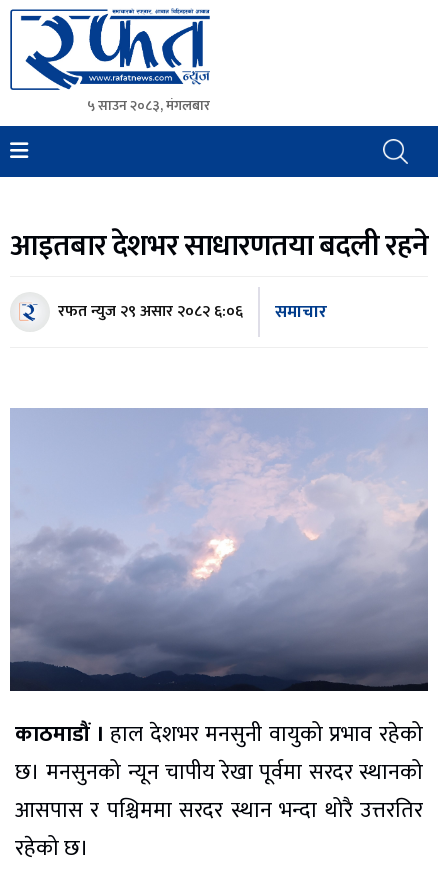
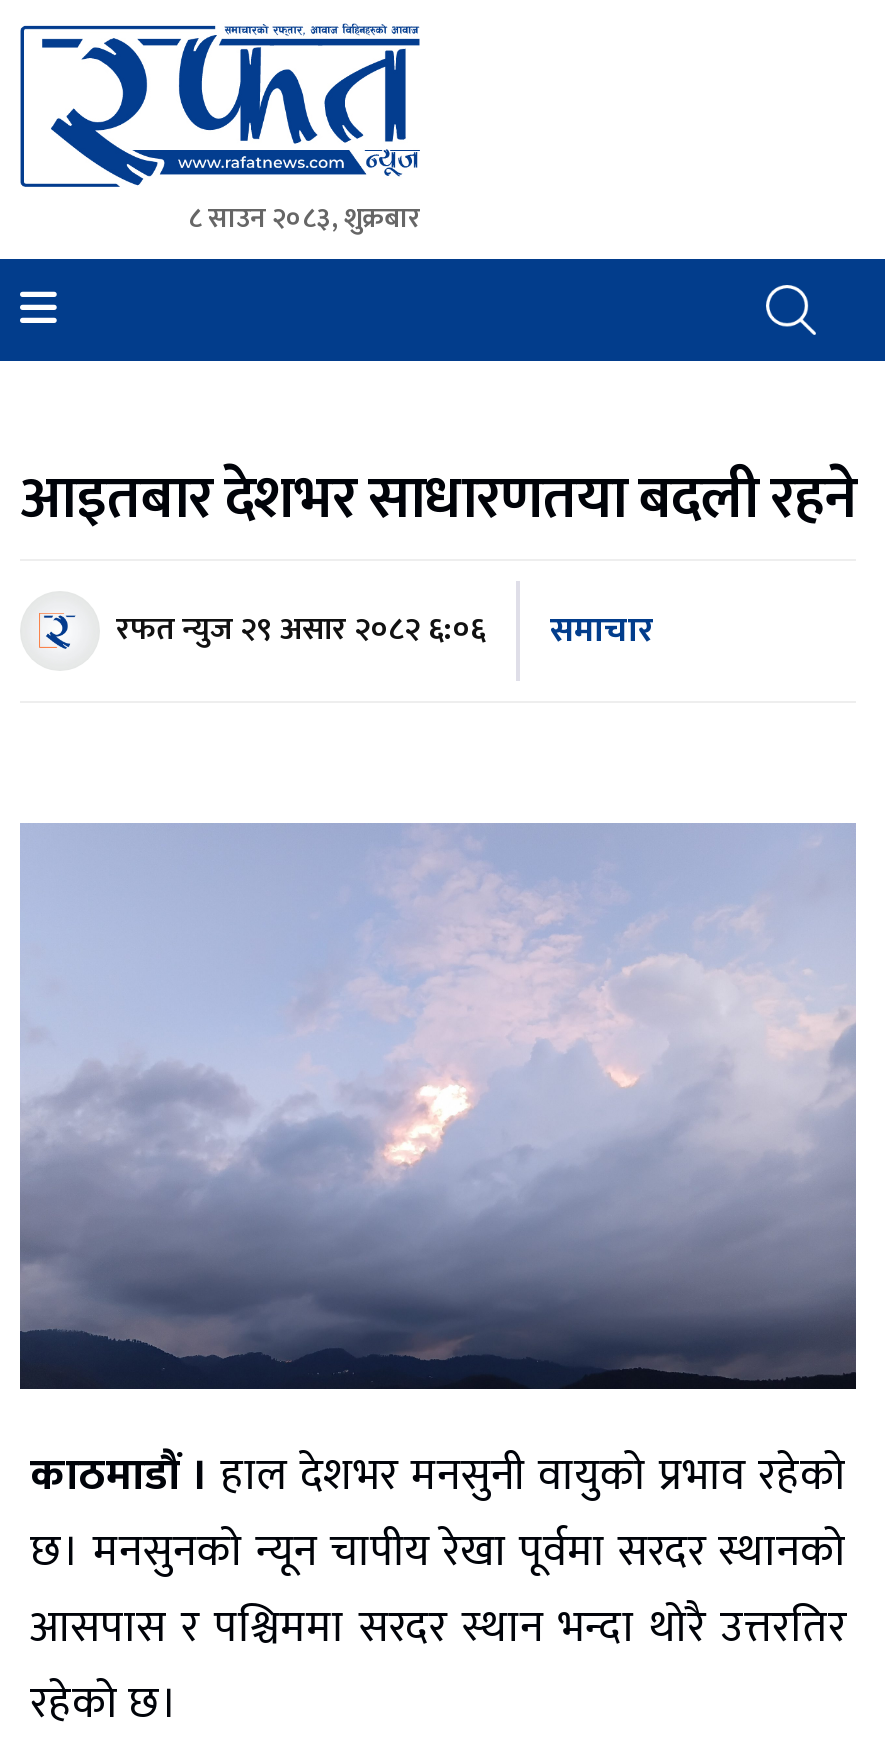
[87,94,210,117] ५ साउन २०८३, मंगलबार -> [188,195,420,241] ८ साउन २०८३, शुक्रबार

